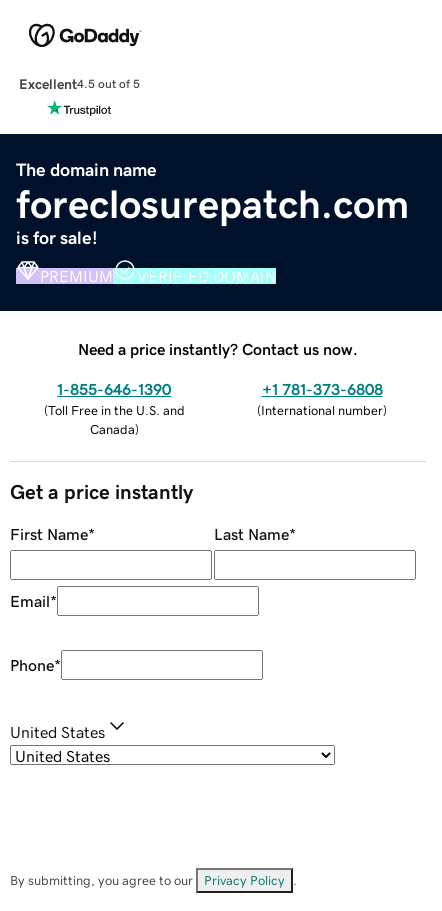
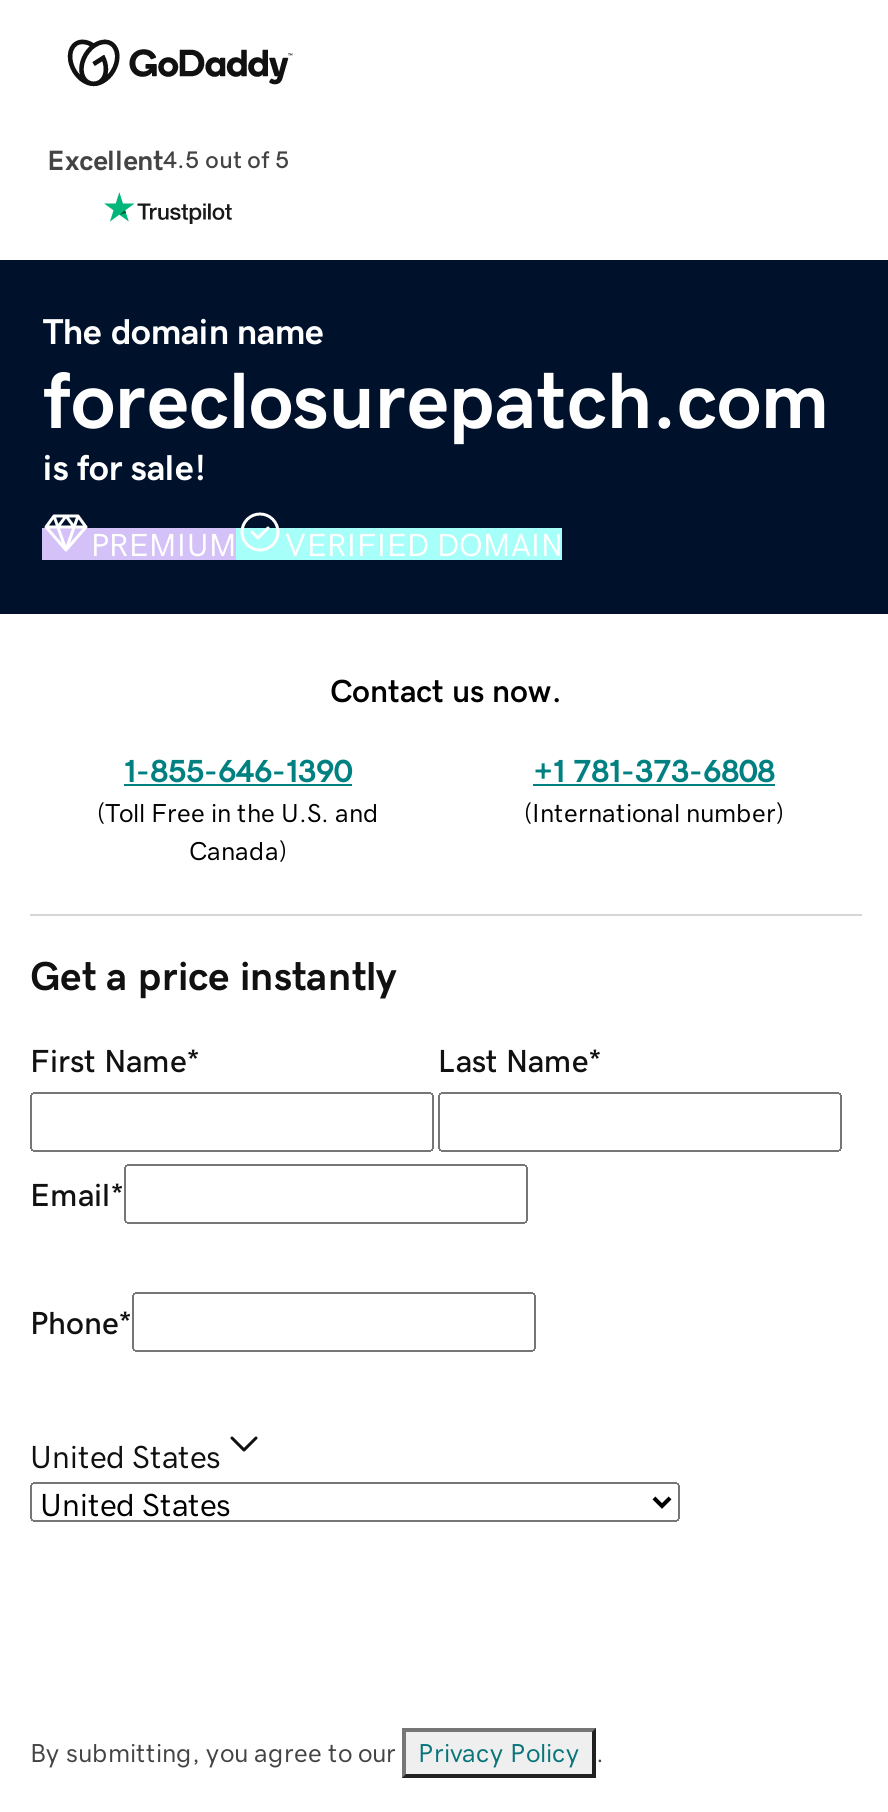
[78,341,358,357] Need a price instantly? Contact us now. -> [330,673,562,705] Contact us now.

